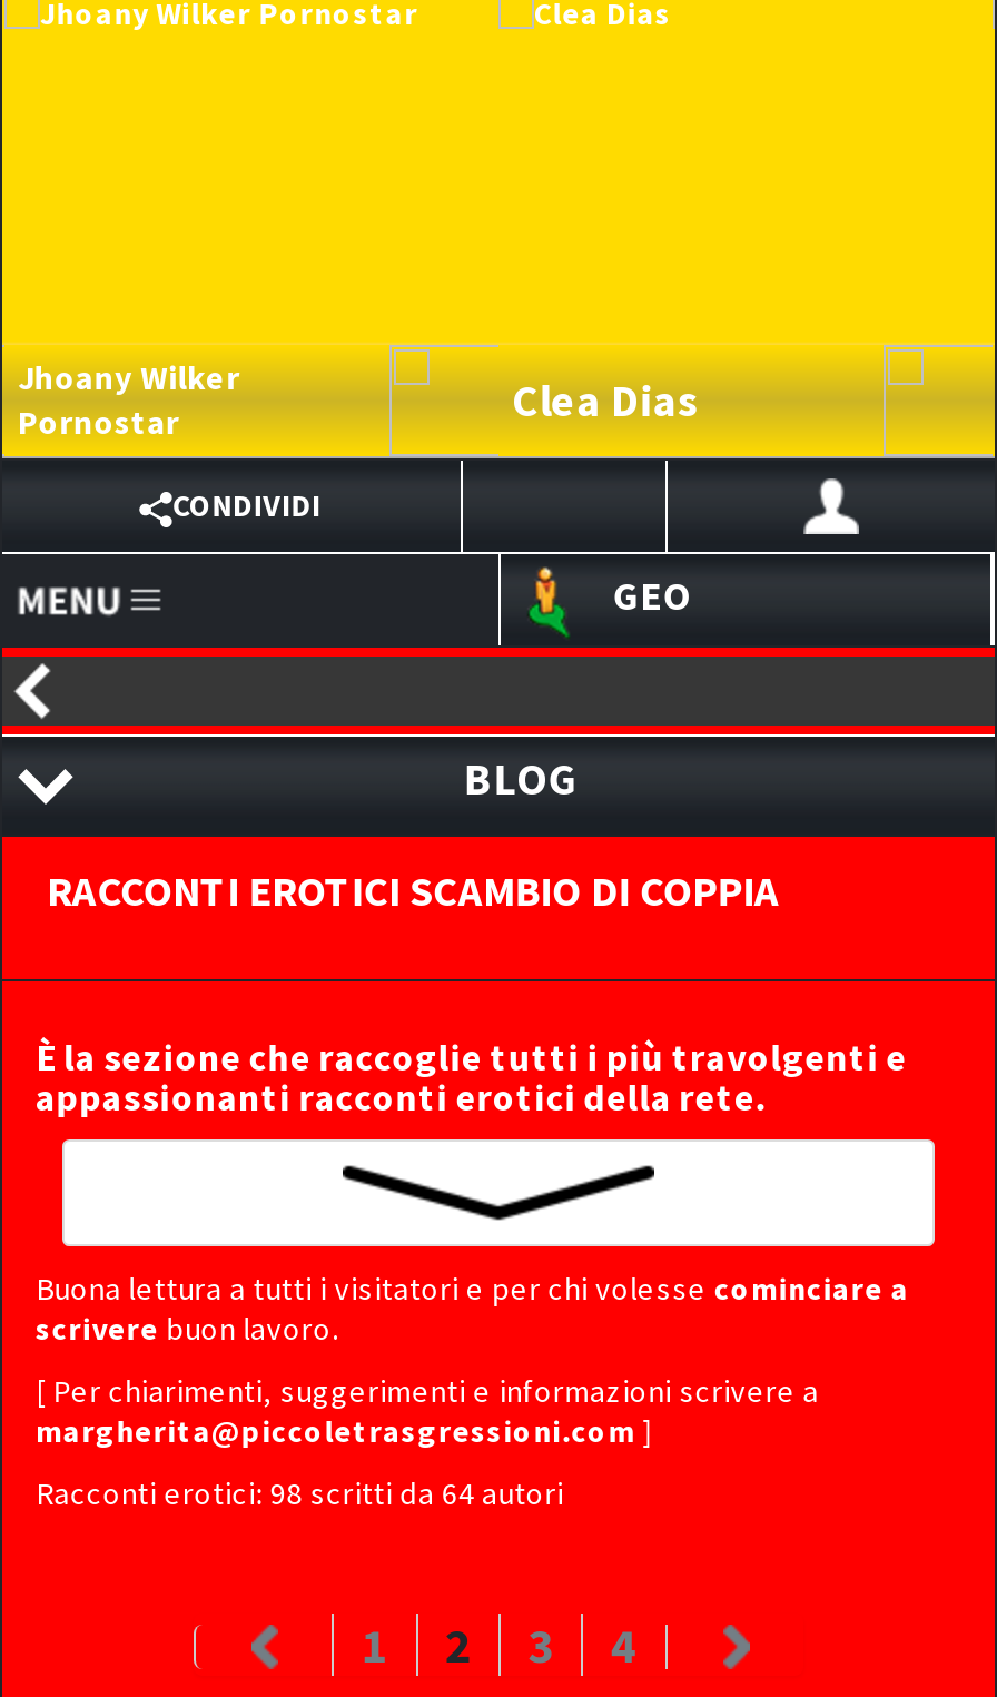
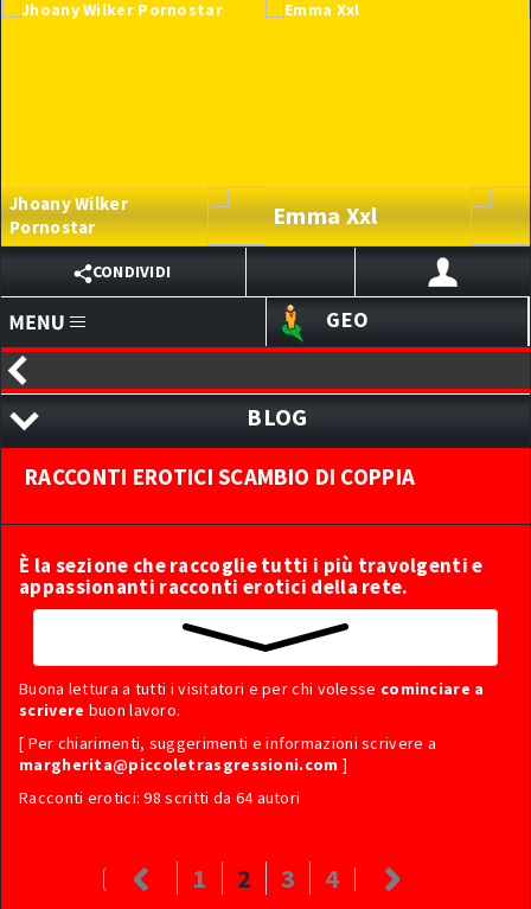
[512,372,698,427] Clea Dias -> [273,200,377,230] Emma Xxl

